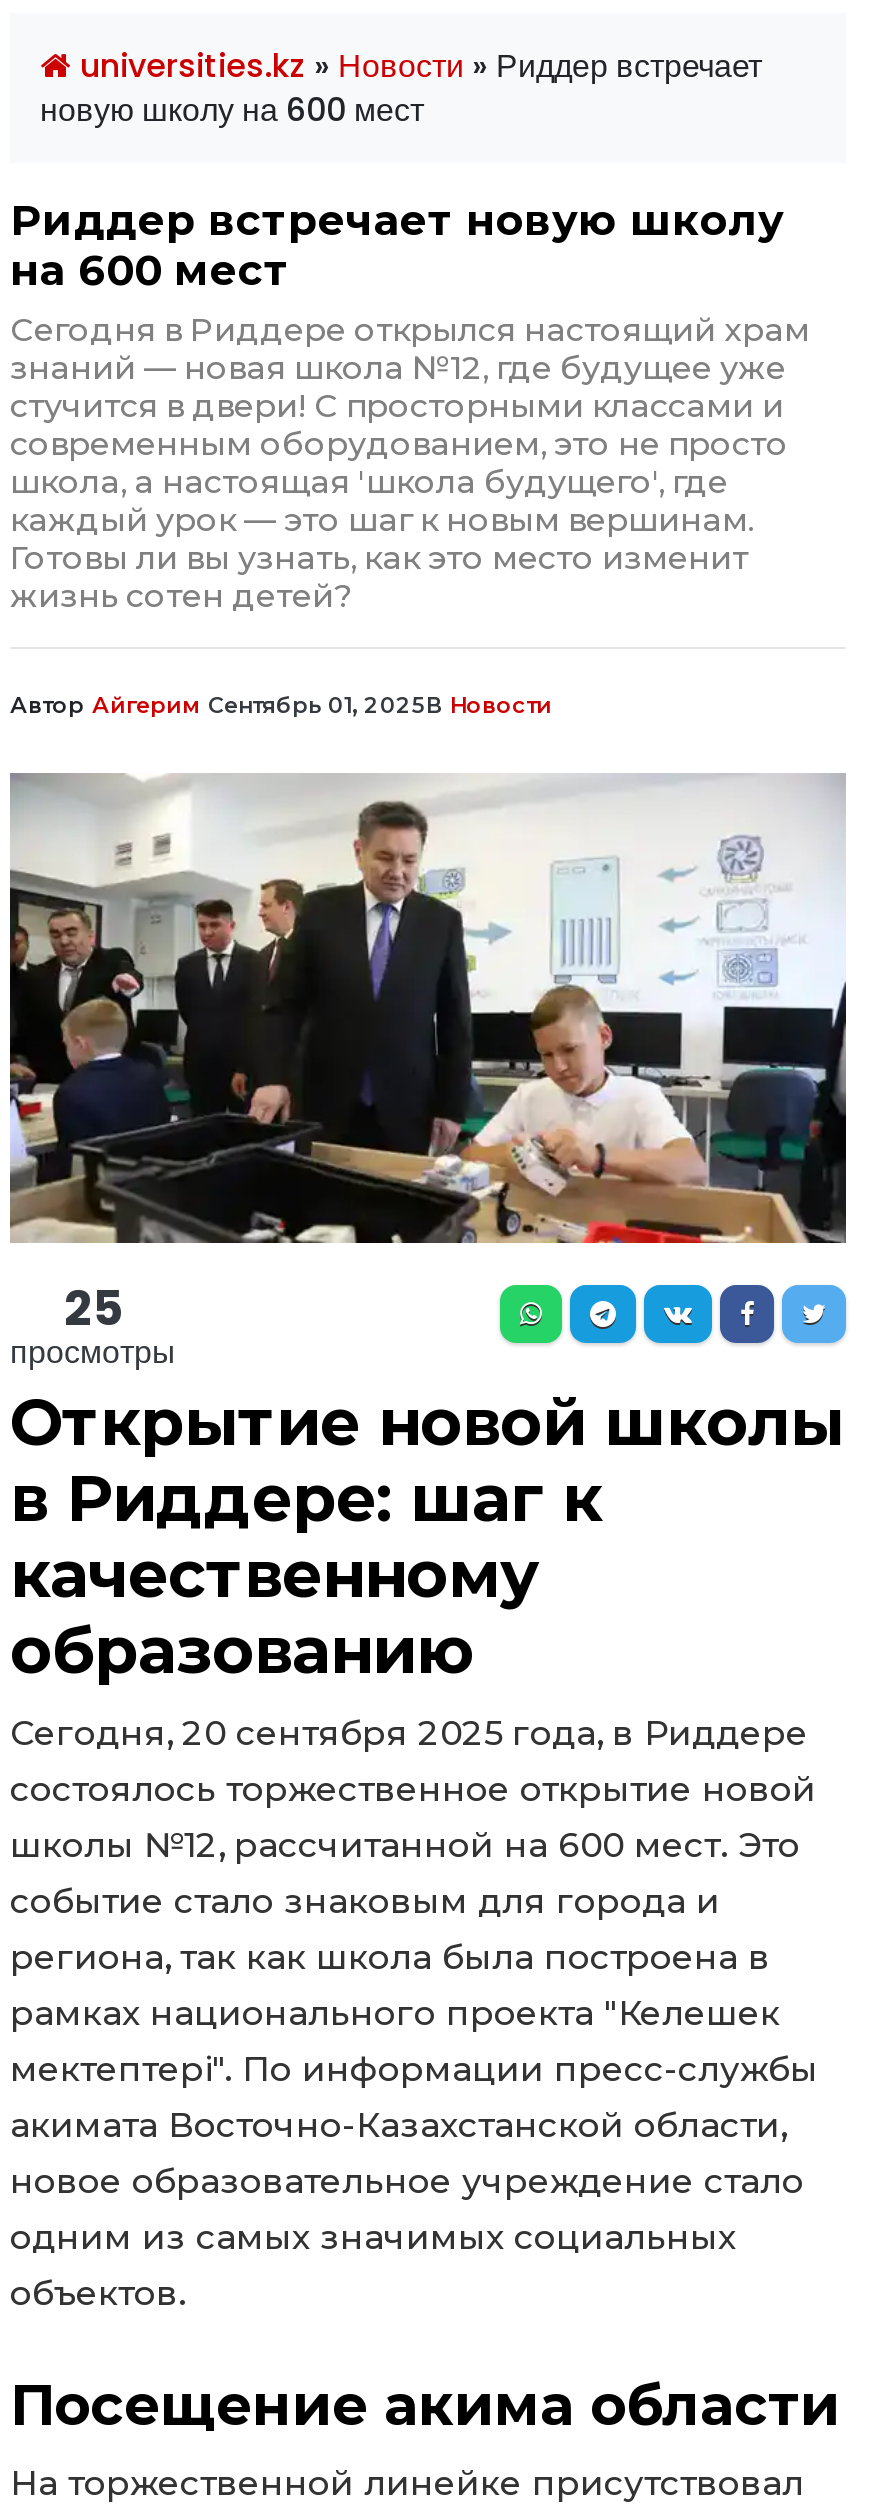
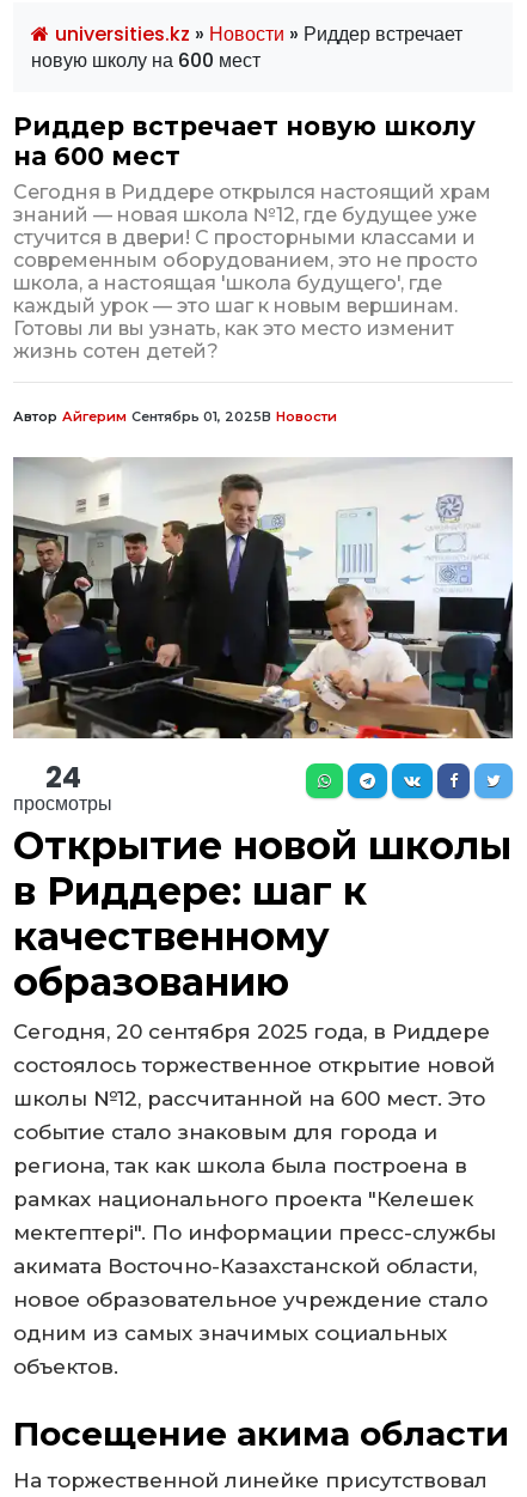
[64,1276,122,1342] 25 -> [45,758,81,798] 24

